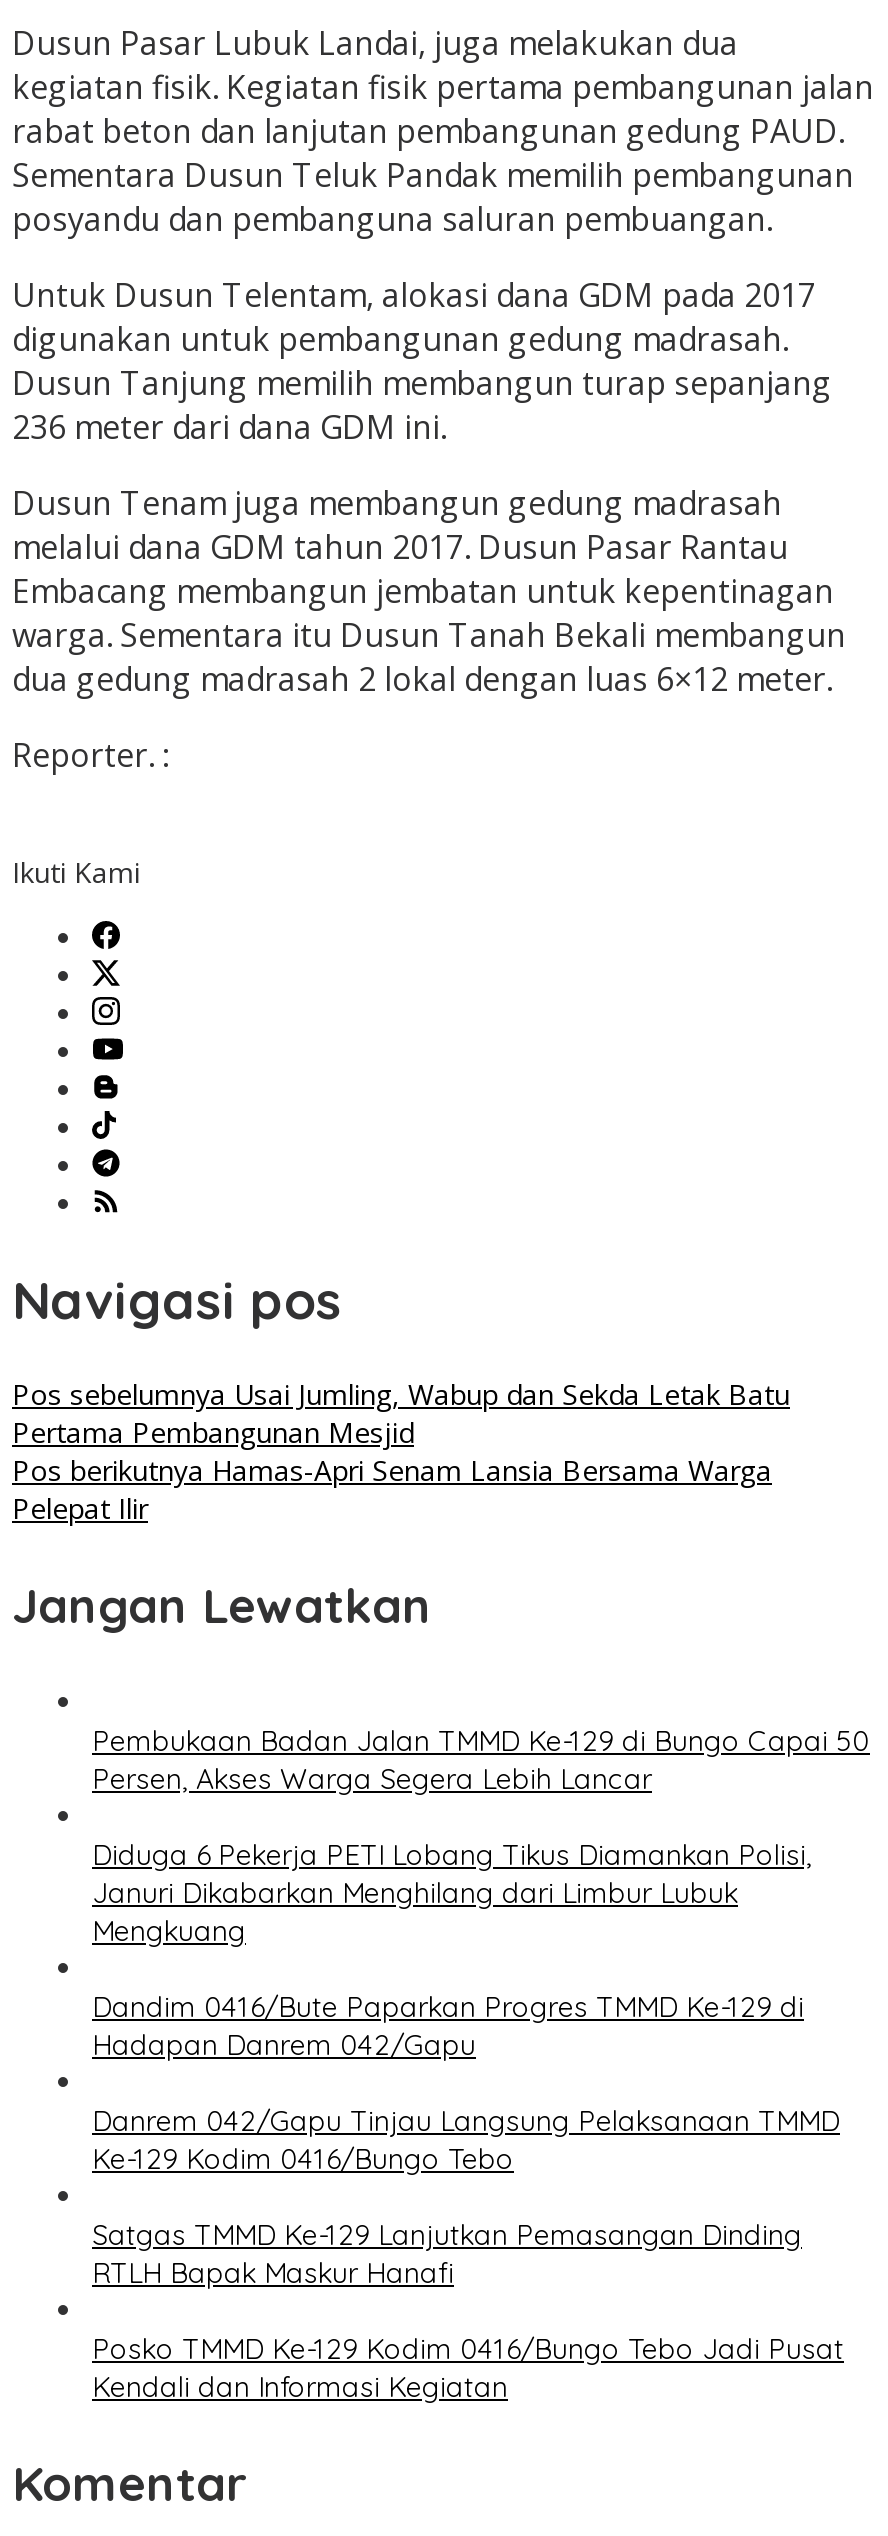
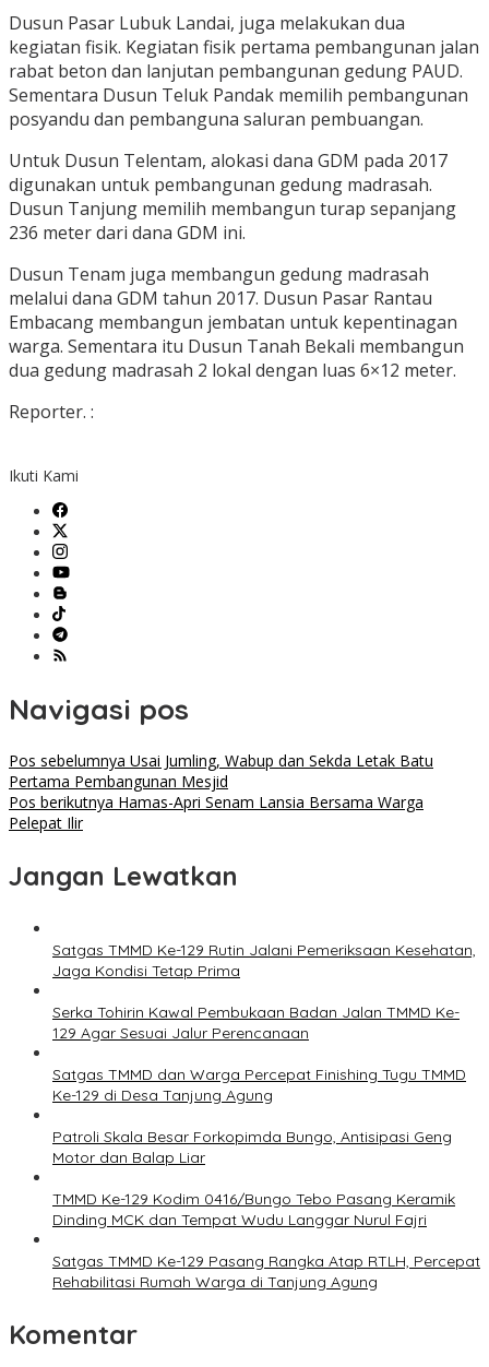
[92,1724,870,1798] Pembukaan Badan Jalan TMMD Ke-129 di Bungo Capai 50 | Persen, Akses Warga Segera Lebih Lancar -> [52,940,476,981] Satgas TMMD Ke-129 Rutin Jalani Pemeriksaan Kesehatan, | Jaga Kondisi Tetap Prima
[92,1838,812,1950] Diduga 6 Pekerja PETI Lobang Tikus Diamankan Polisi, | Januri Dikabarkan Menghilang dari Limbur Lubuk | Mengkuang -> [52,1003,460,1043] Serka Tohirin Kawal Pembukaan Badan Jalan TMMD Ke- | 129 Agar Sesuai Jalur Perencanaan
[92,1990,804,2064] Dandim 0416/Bute Paparkan Progres TMMD Ke-129 di | Hadapan Danrem 042/Gapu -> [52,1065,466,1105] Satgas TMMD dan Warga Percepat Finishing Tugu TMMD | Ke-129 di Desa Tanjung Agung
[92,2104,840,2178] Danrem 042/Gapu Tinjau Langsung Pelaksanaan TMMD | Ke-129 Kodim 0416/Bungo Tebo -> [52,1127,452,1168] Patroli Skala Besar Forkopimda Bungo, Antisipasi Geng | Motor dan Balap Liar
[92,2218,802,2292] Satgas TMMD Ke-129 Lanjutkan Pemasangan Dinding | RTLH Bapak Maskur Hanafi -> [52,1189,455,1230] TMMD Ke-129 Kodim 0416/Bungo Tebo Pasang Keramik | Dinding MCK dan Tempat Wudu Langgar Nurul Fajri
[92,2332,844,2406] Posko TMMD Ke-129 Kodim 0416/Bungo Tebo Jadi Pusat | Kendali dan Informasi Kegiatan -> [52,1252,480,1292] Satgas TMMD Ke-129 Pasang Rangka Atap RTLH, Percepat | Rehabilitasi Rumah Warga di Tanjung Agung

